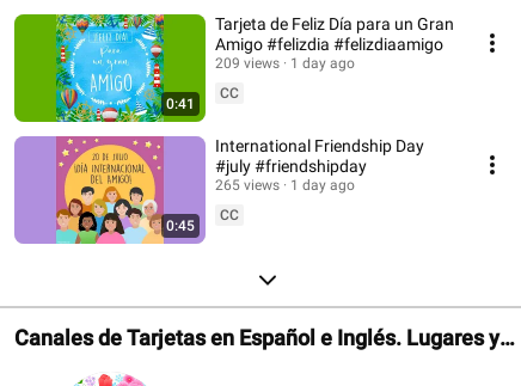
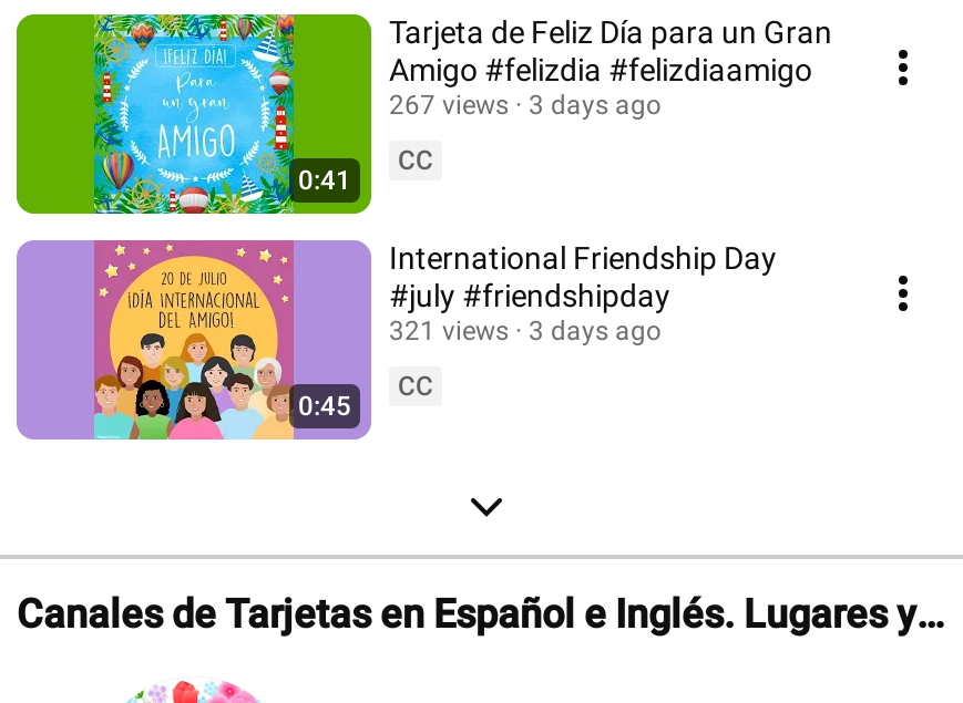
[215,55,280,72] 209 views -> [389,90,509,121] 267 views
[290,55,355,72] 1 day ago -> [529,90,662,121] 3 days ago
[215,177,280,194] 265 views -> [389,316,509,347] 321 views
[290,177,355,194] 1 day ago -> [529,316,662,347] 3 days ago

